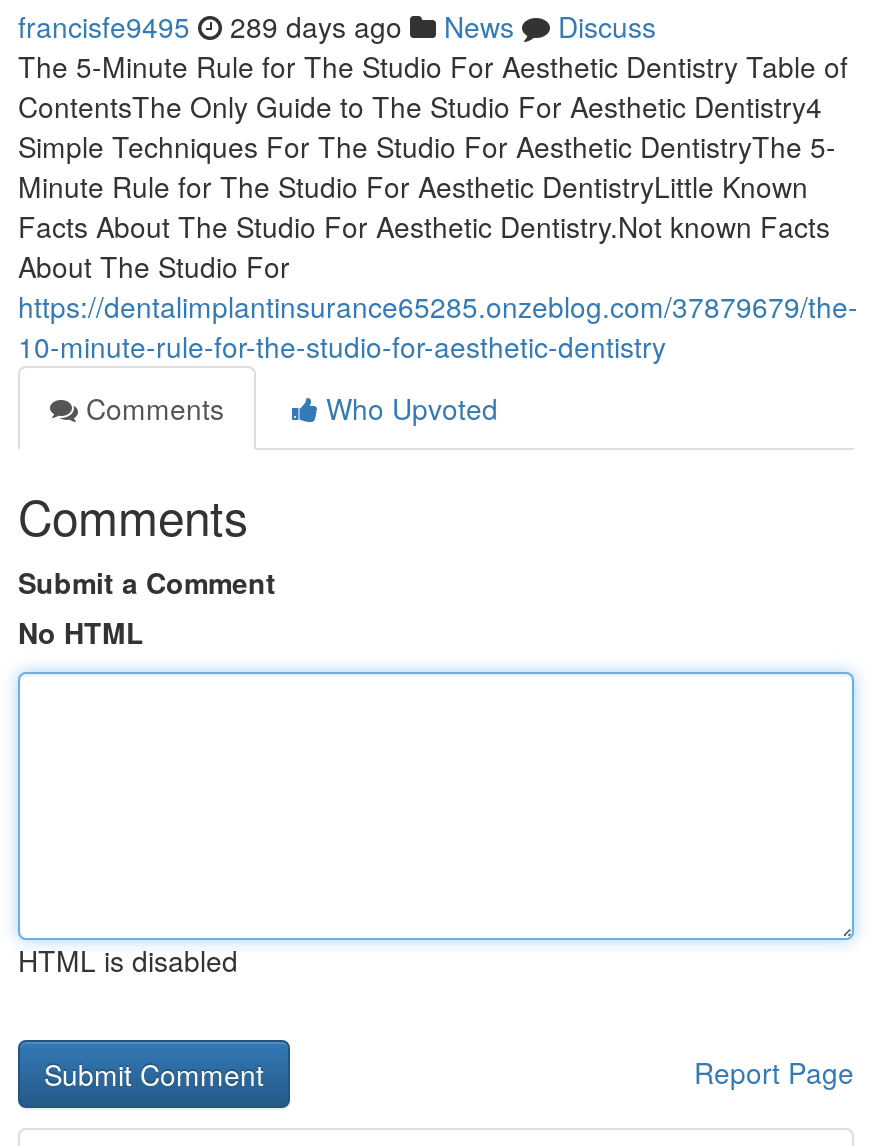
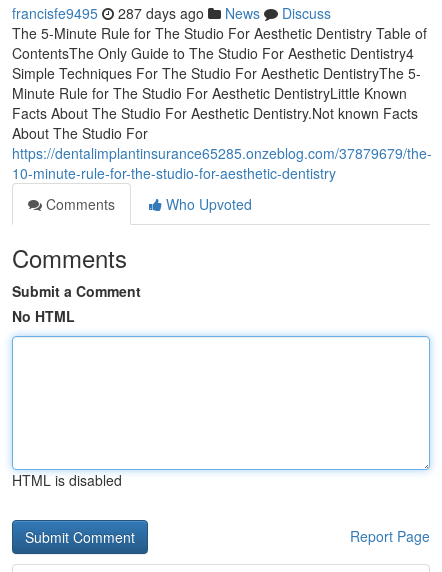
[18,6,656,46] francisfe9495 289 days ago News Discuss -> [12,3,331,23] francisfe9495 287 days ago News Discuss

